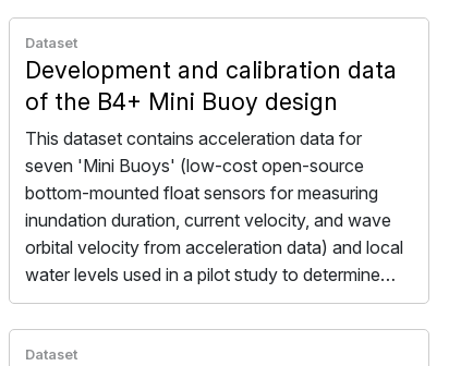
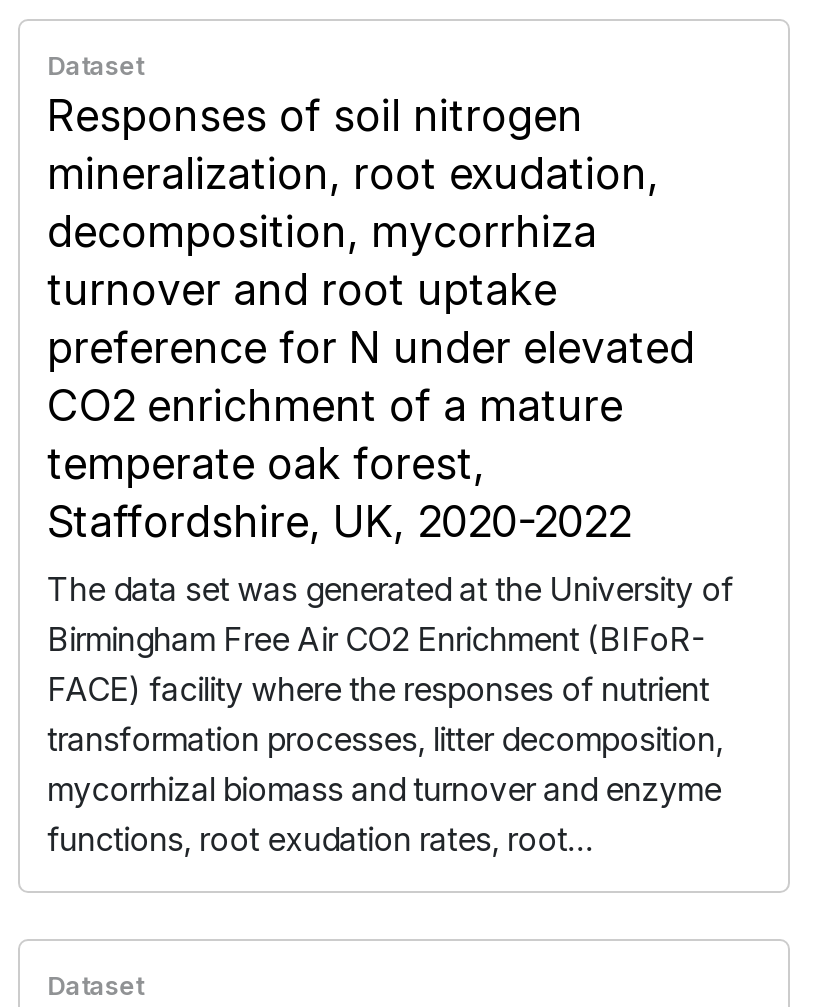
[25,56,403,285] Development and calibration data | of the B4+ Mini Buoy design | This dataset contains acceleration data for | seven 'Mini Buoys' (low-cost open-source | bottom-mounted float sensors for measuring | inundation duration, current velocity, and wave | orbital velocity from acceleration data) and local | water levels used in a pilot study to determine… -> [47,90,733,859] Responses of soil nitrogen | mineralization, root exudation, | decomposition, mycorrhiza | turnover and root uptake | preference for N under elevated | CO2 enrichment of a mature | temperate oak forest, | Staffordshire, UK, 2020-2022 | The data set was generated at the University of | Birmingham Free Air CO2 Enrichment (BIFoR- | FACE) facility where the responses of nutrient | transformation processes, litter decomposition, | mycorrhizal biomass and turnover and enzyme | functions, root exudation rates, root…

